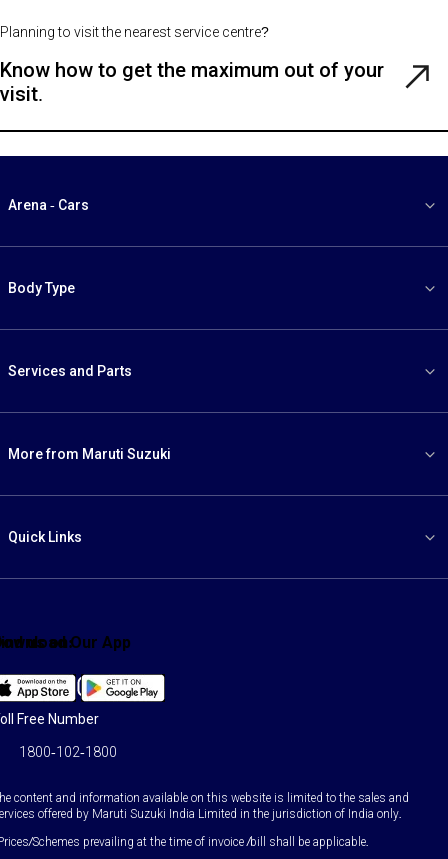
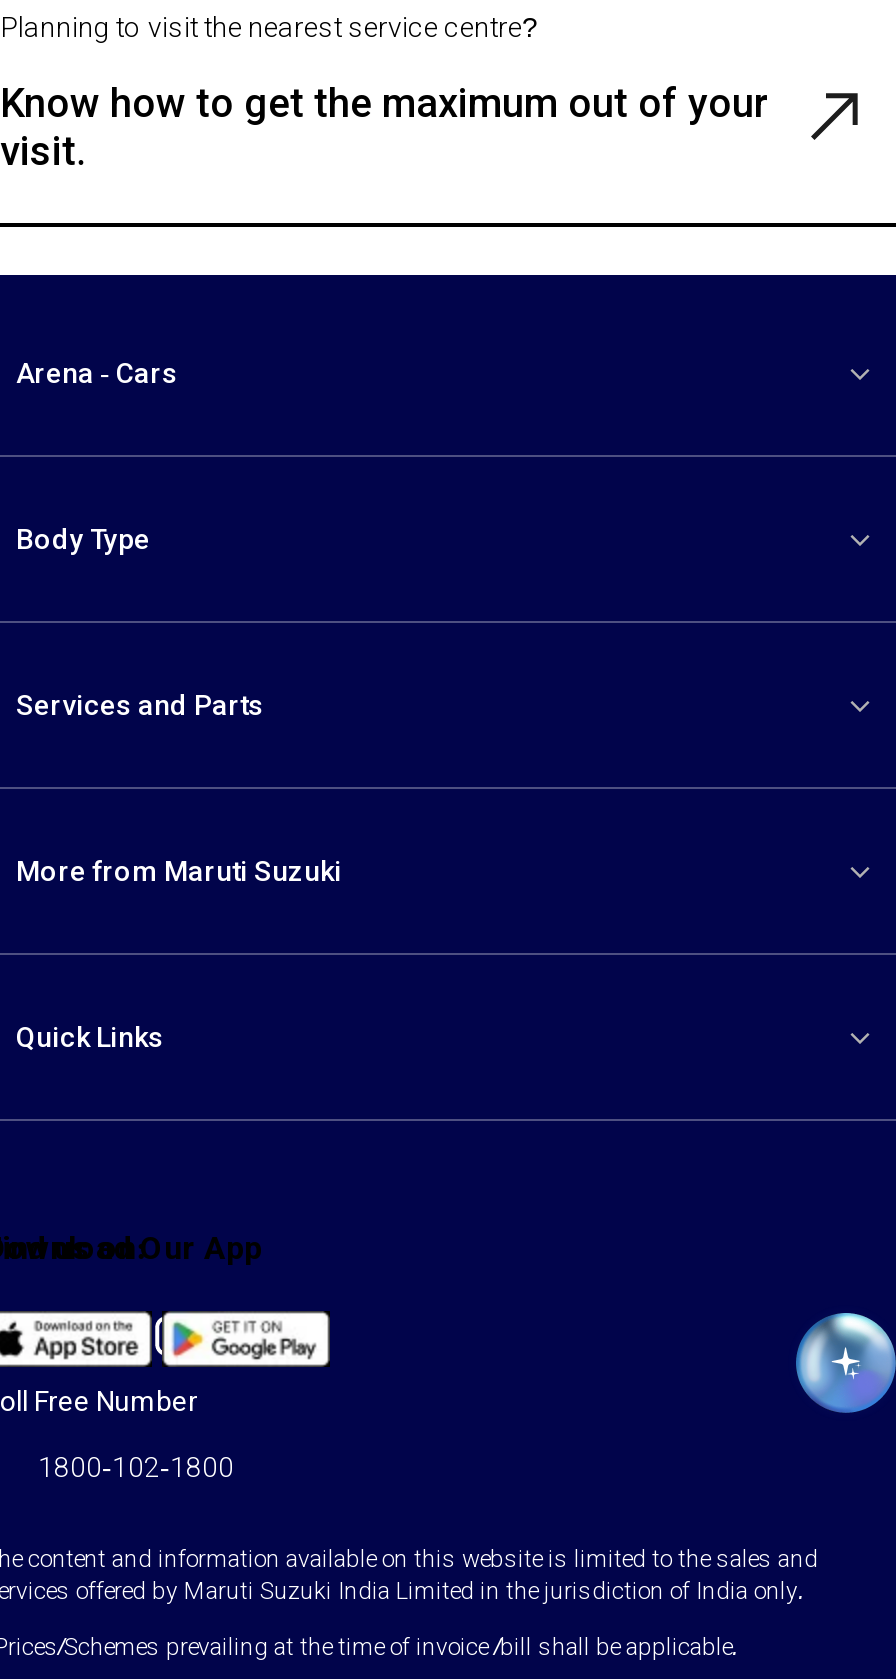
none -> [794,1311,890,1415] [image]

